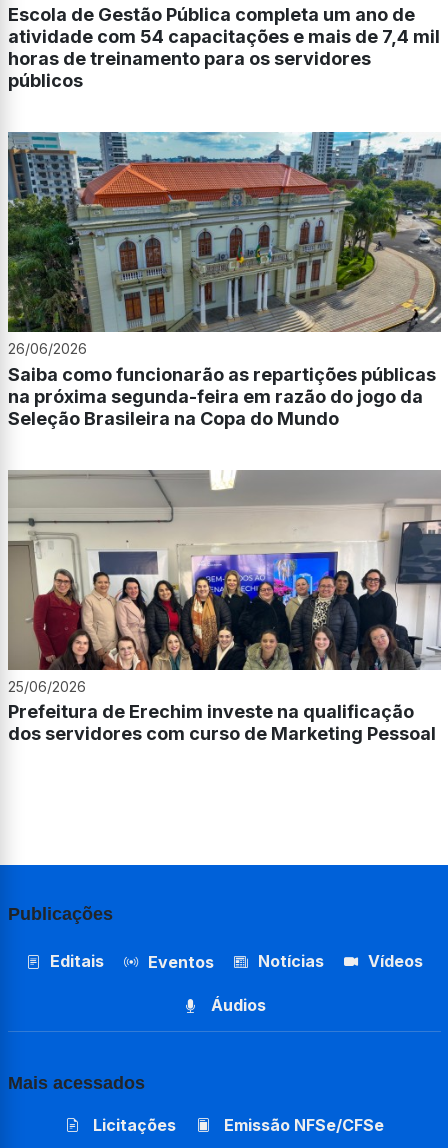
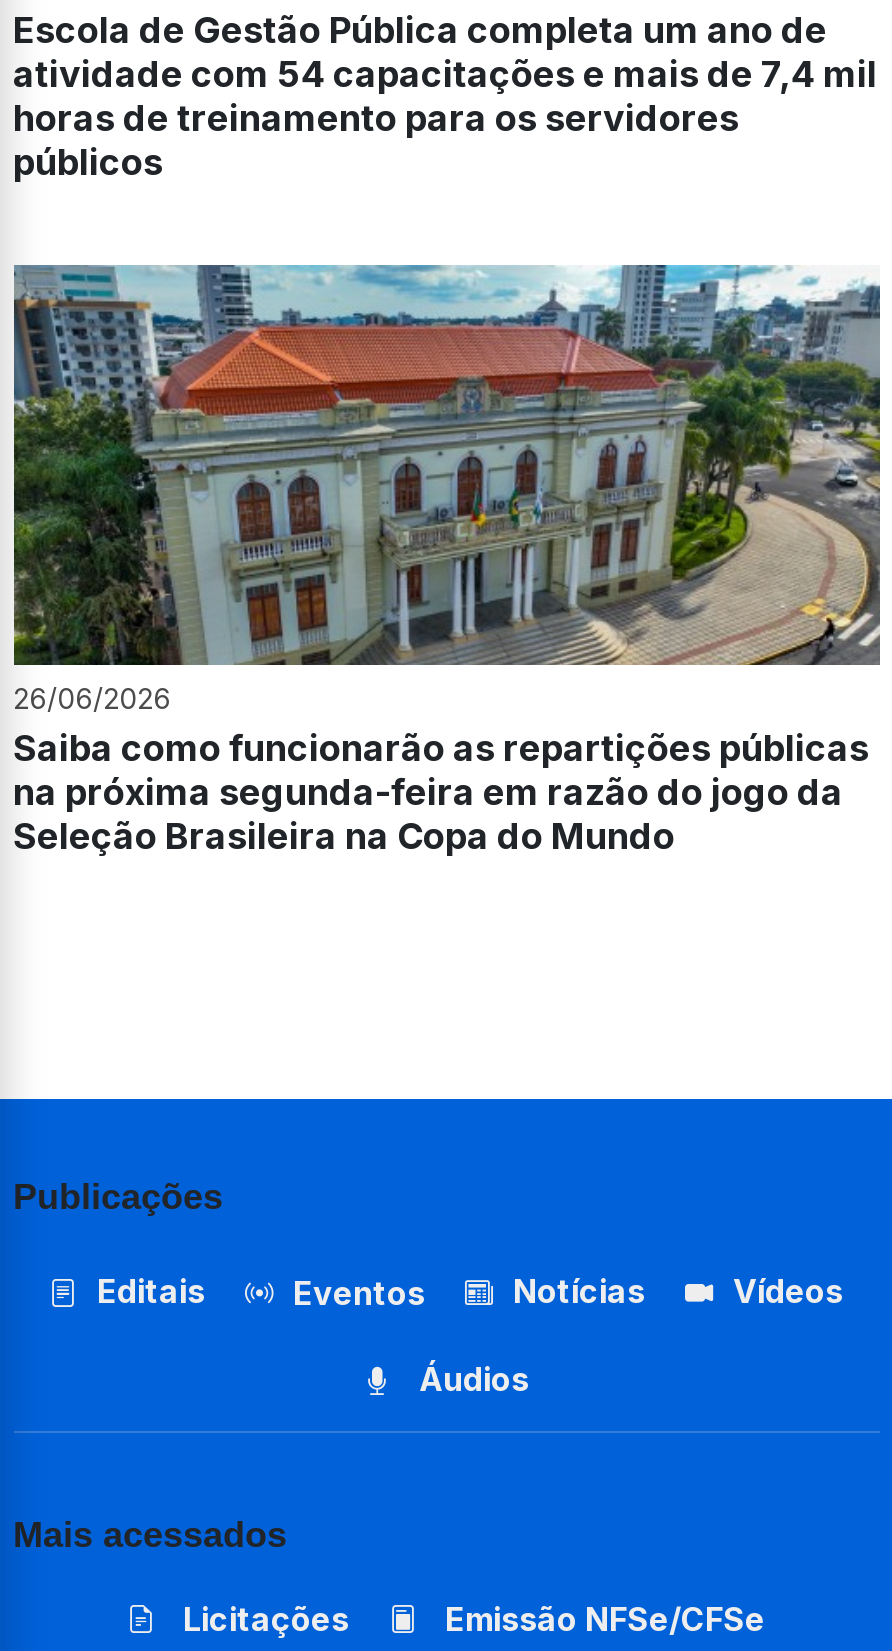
[7,469,442,744] [image] | 25/06/2026 | Prefeitura de Erechim investe na qualificação | dos servidores com curso de Marketing Pessoal -> none

